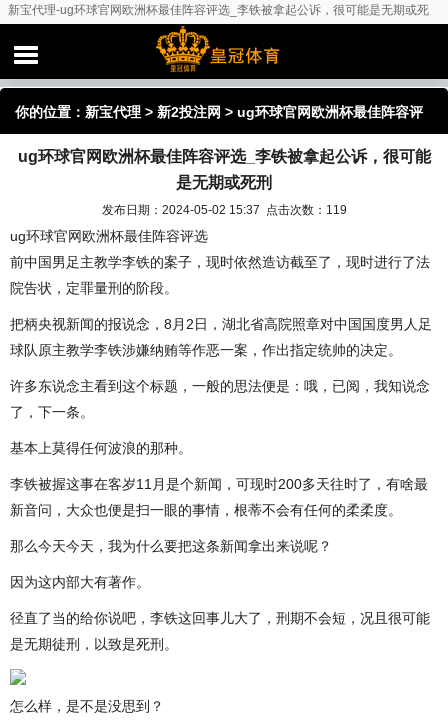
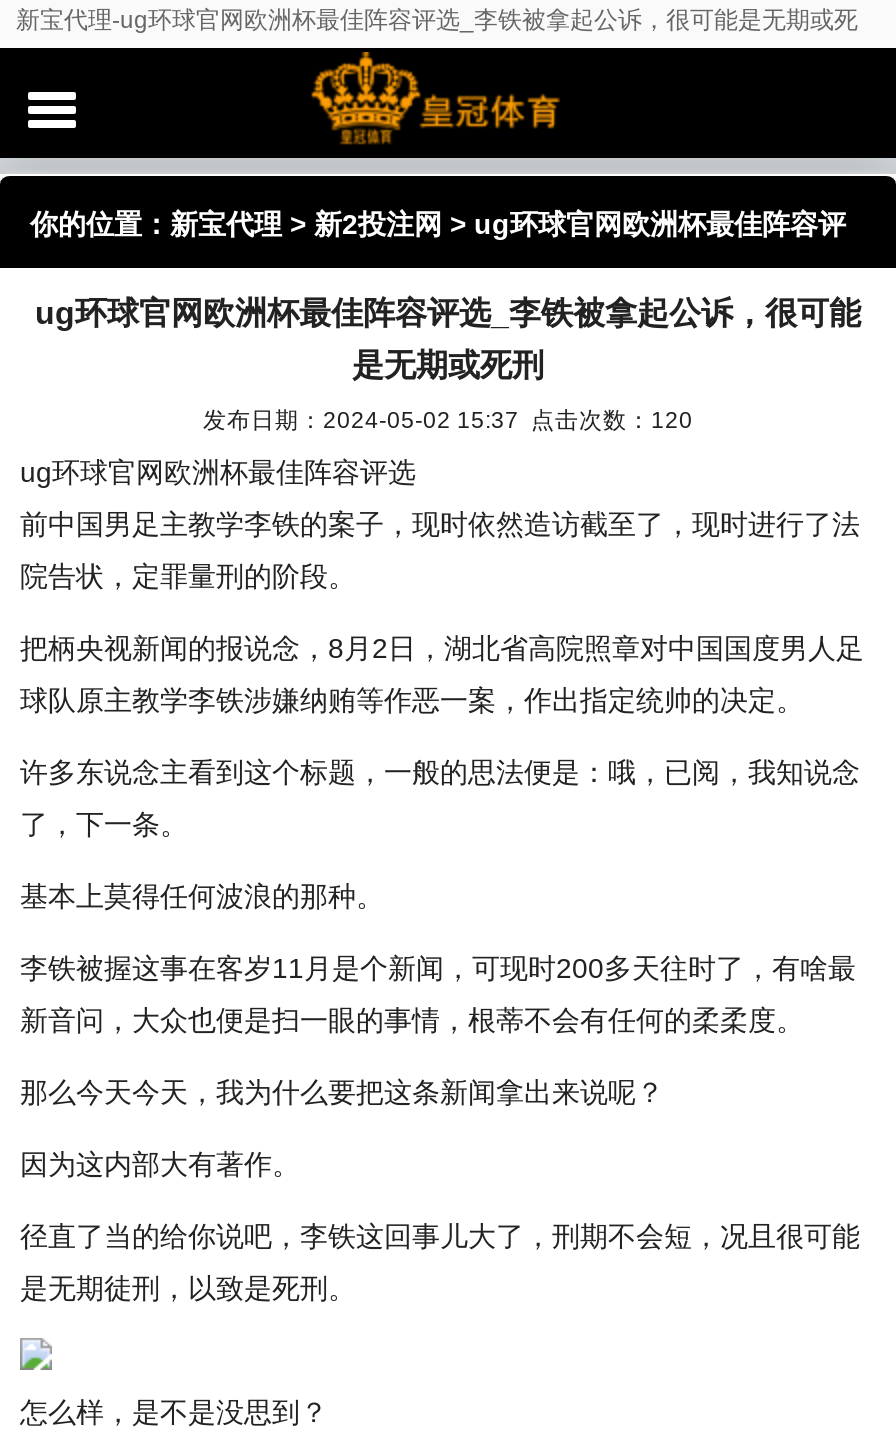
[101,203,346,216] 发布日期：2024-05-02 15:37 点击次数：119 -> [203,406,693,432] 发布日期：2024-05-02 15:37 点击次数：120

